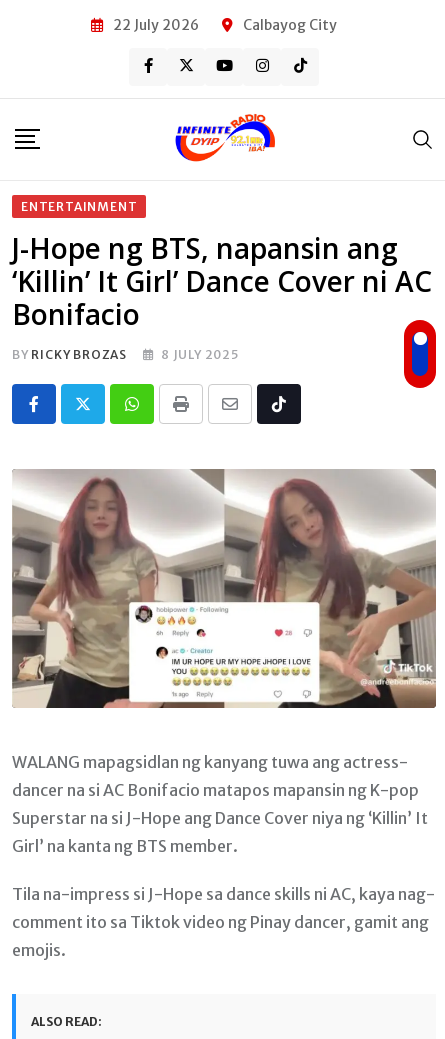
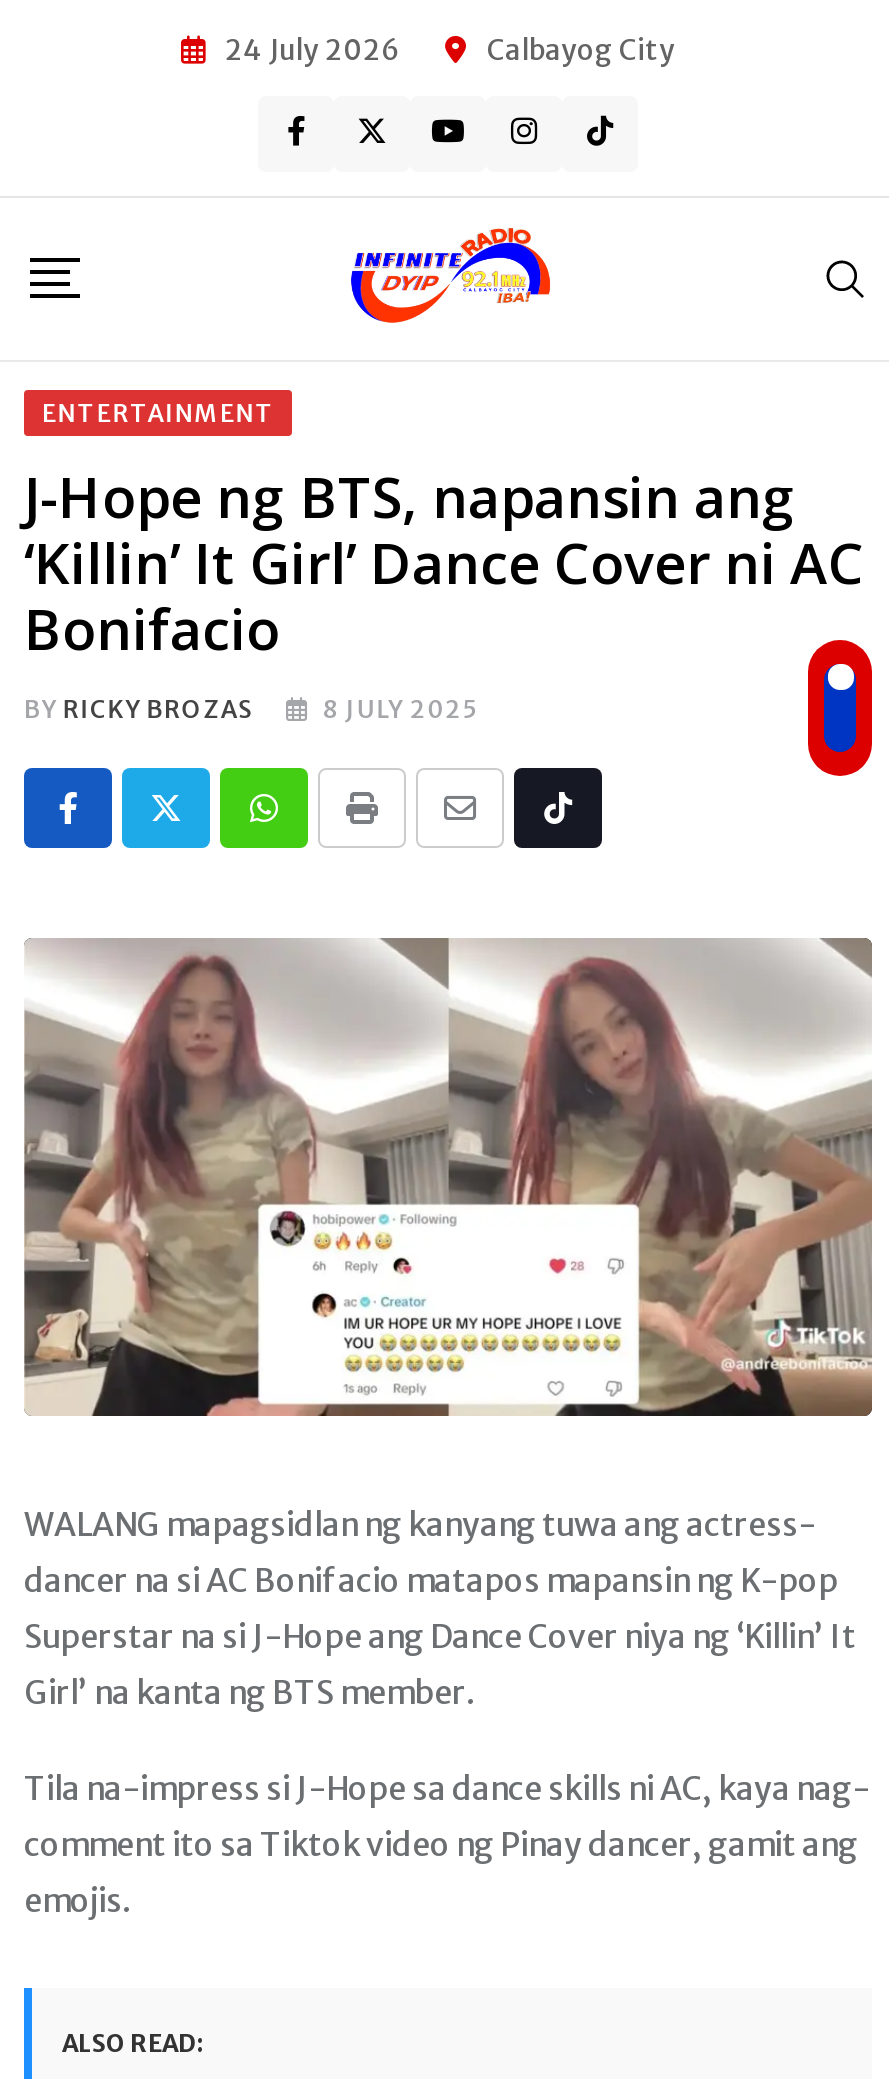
[113,15,199,33] 22 July 2026 -> [225,31,399,67] 24 July 2026

